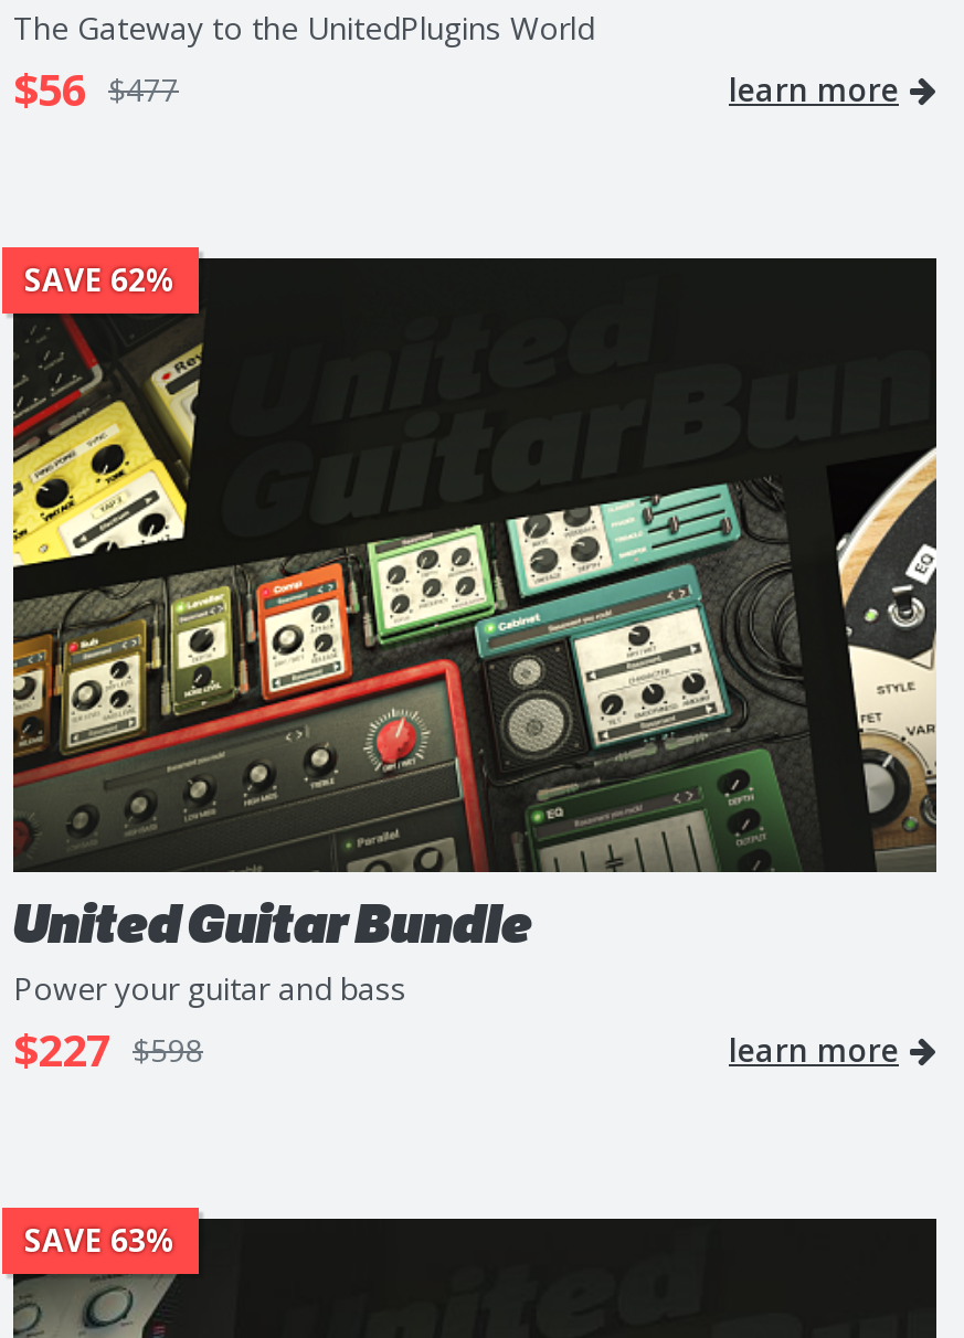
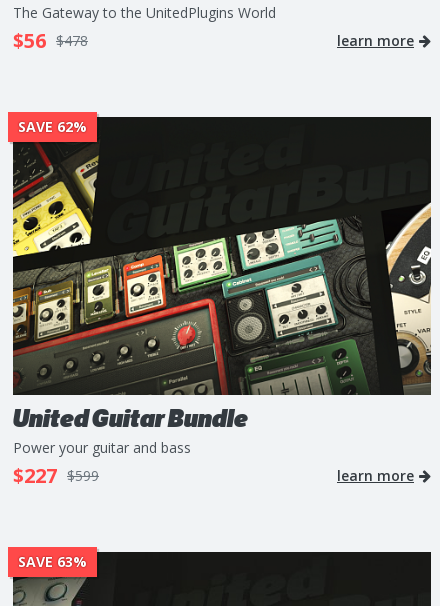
[13,59,179,119] $56 $477 -> [13,27,88,54] $56 $478
[13,1021,203,1080] $227 $598 -> [13,462,99,489] $227 $599

